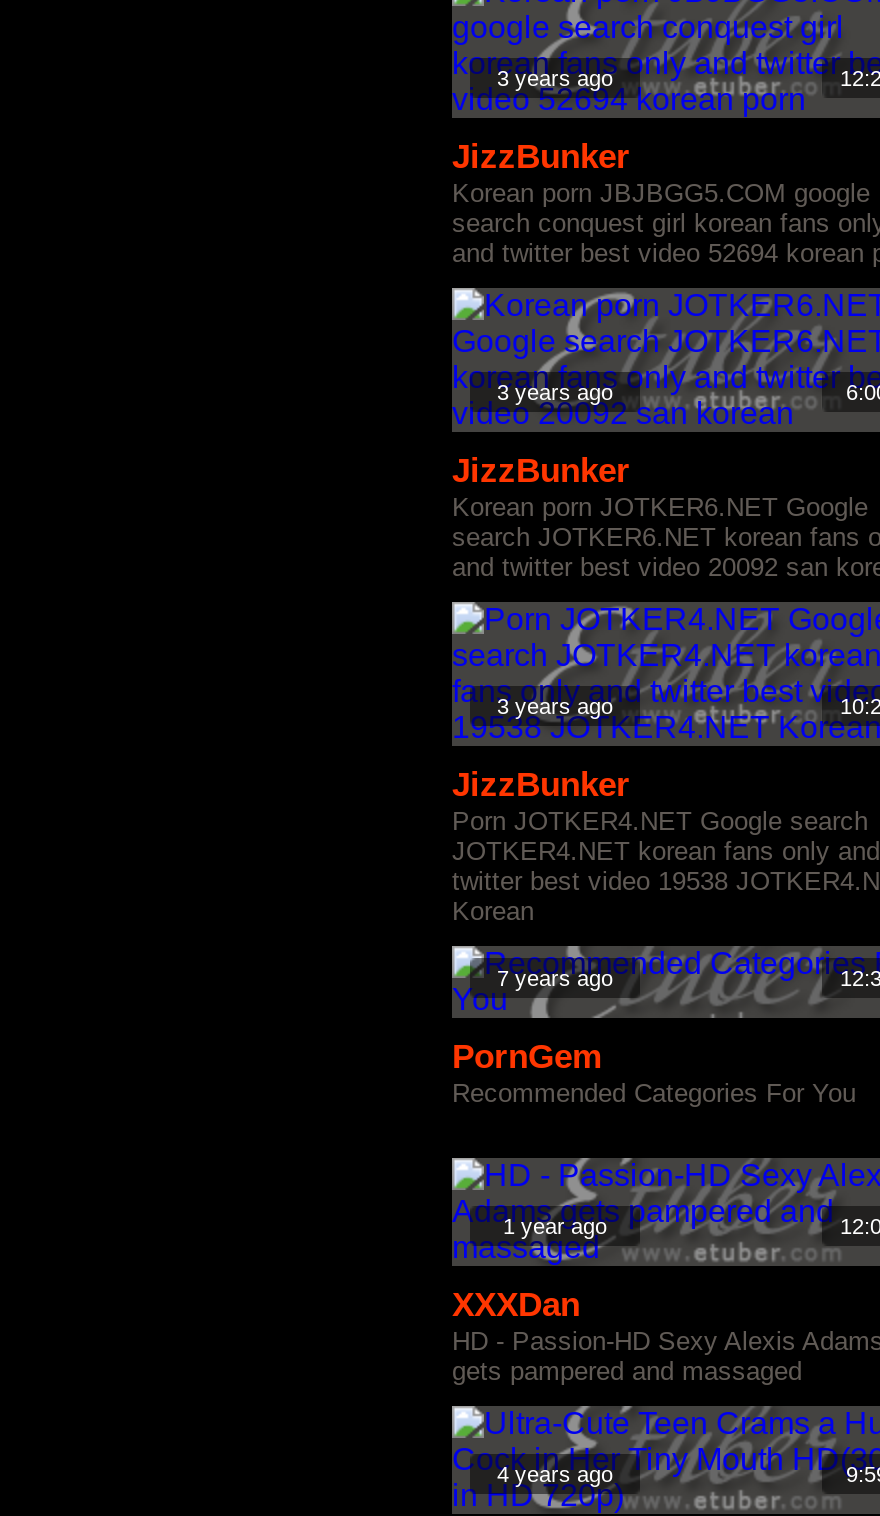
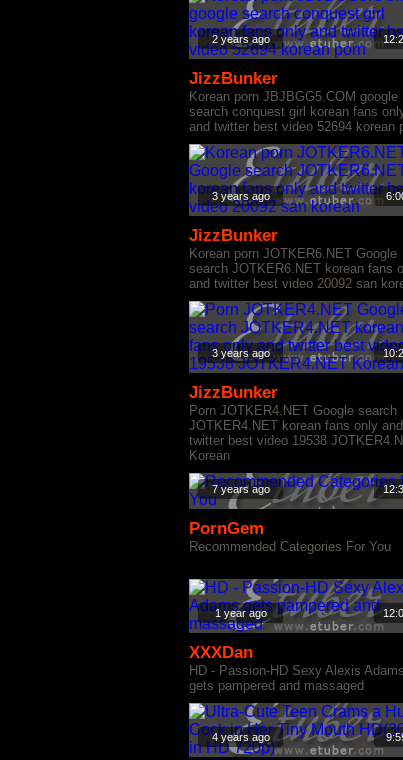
[497,66,613,90] 3 years ago -> [211,33,269,45] 2 years ago

